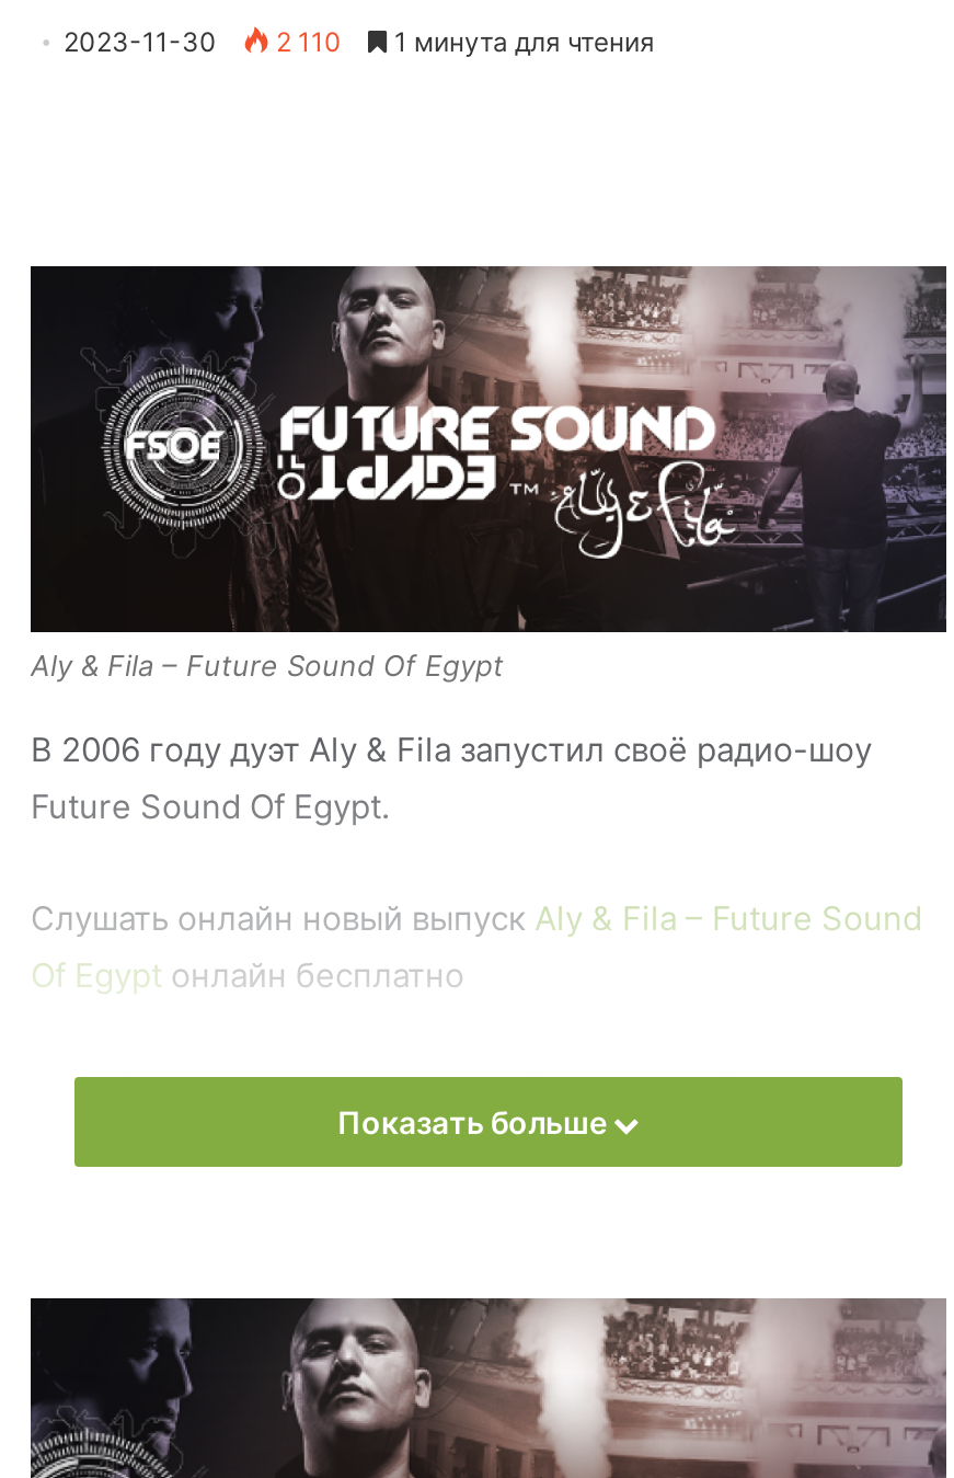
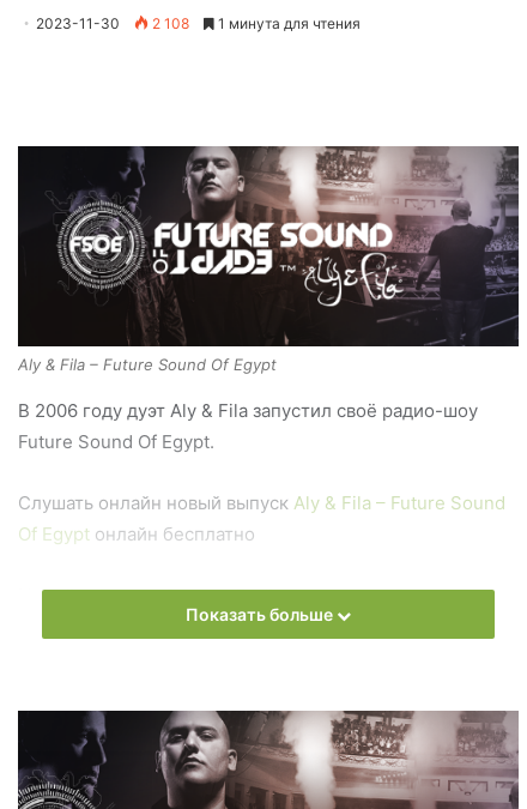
[269,25,342,58] 2 110 -> [149,14,189,32] 2 108

